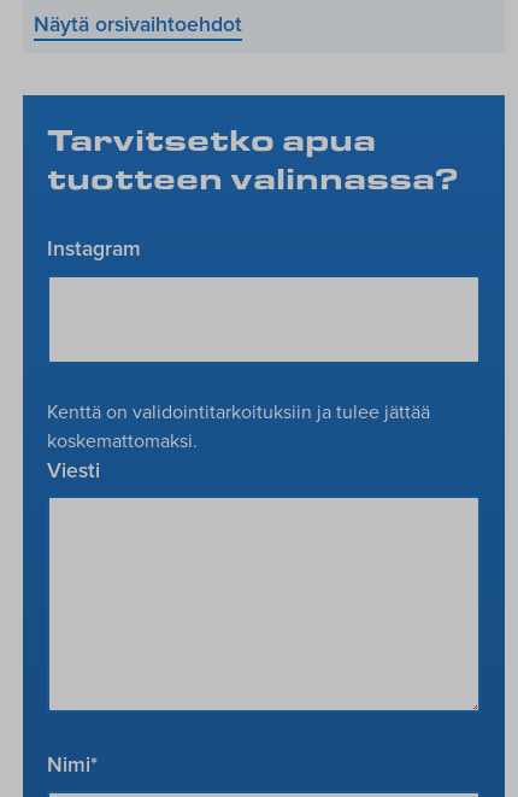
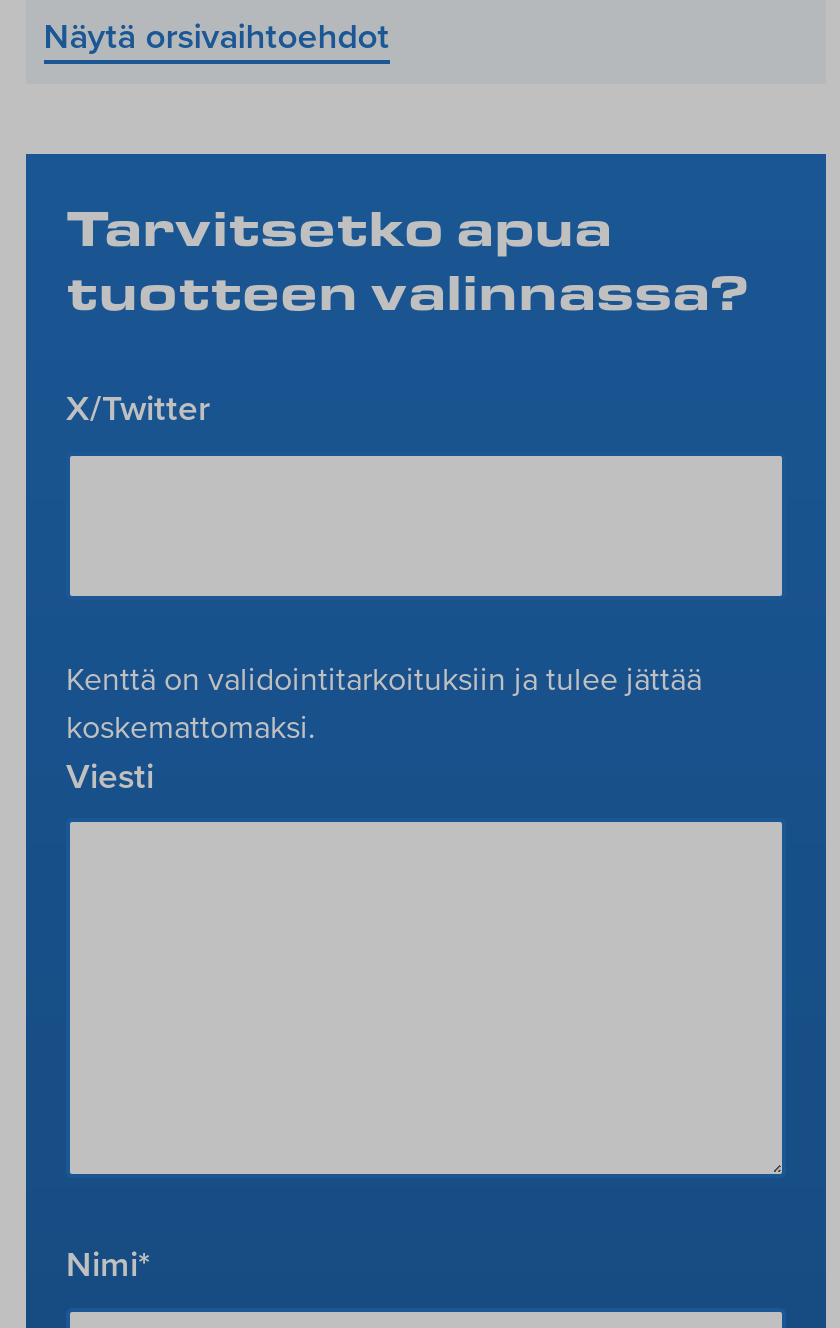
[47,233,141,263] Instagram -> [66,383,210,433] X/Twitter

